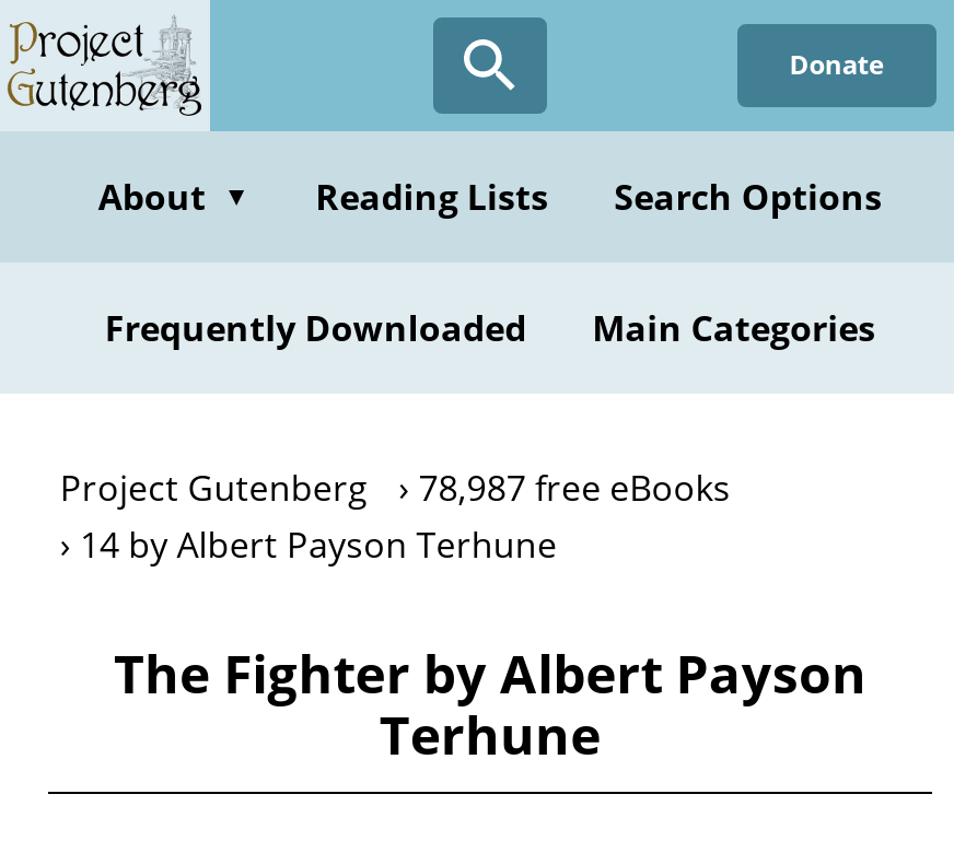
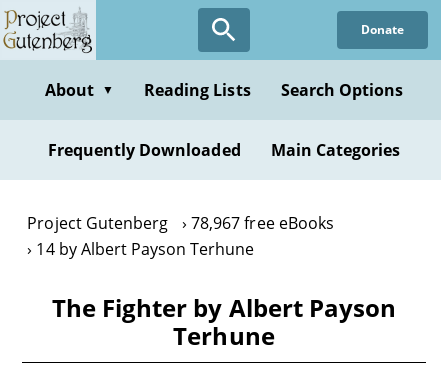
[60,464,731,512] Project Gutenberg 78,987 free eBooks -> [27,212,334,234] Project Gutenberg 78,967 free eBooks

